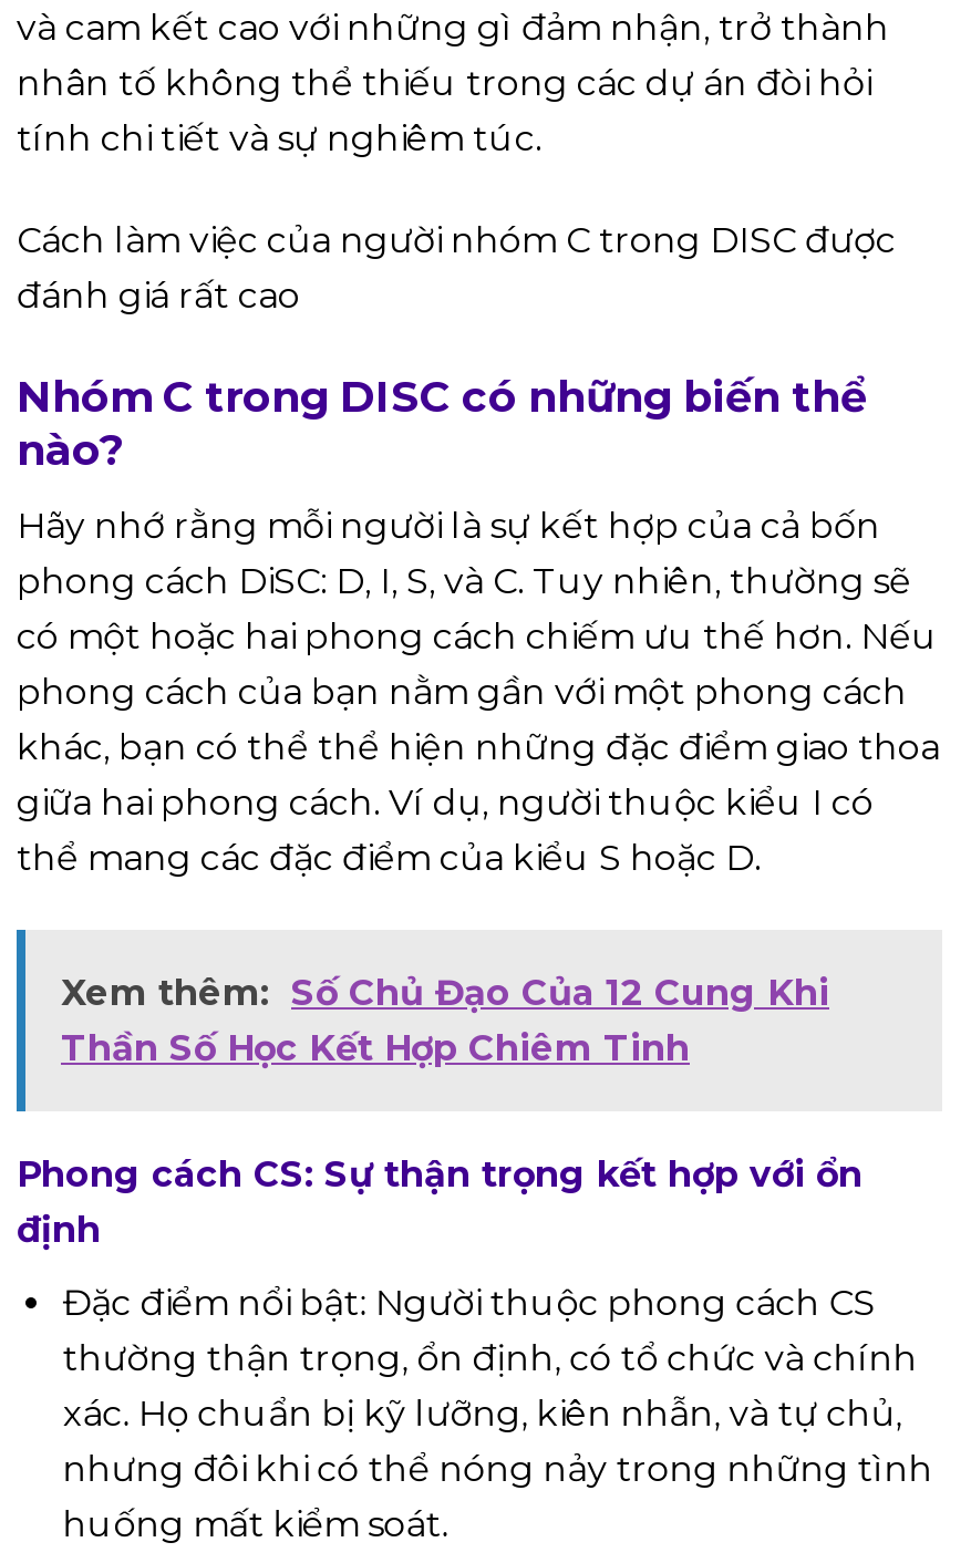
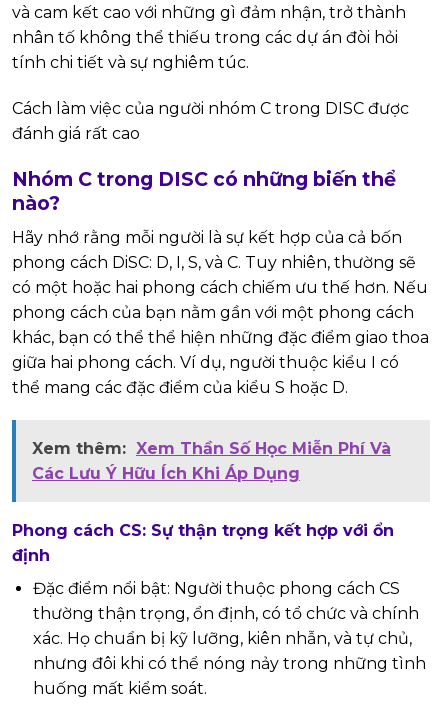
[61,973,829,1070] Xem thêm: Số Chủ Đạo Của 12 Cung Khi | Thần Số Học Kết Hợp Chiêm Tinh -> [32,439,391,483] Xem thêm: Xem Thần Số Học Miễn Phí Và | Các Lưu Ý Hữu Ích Khi Áp Dụng

